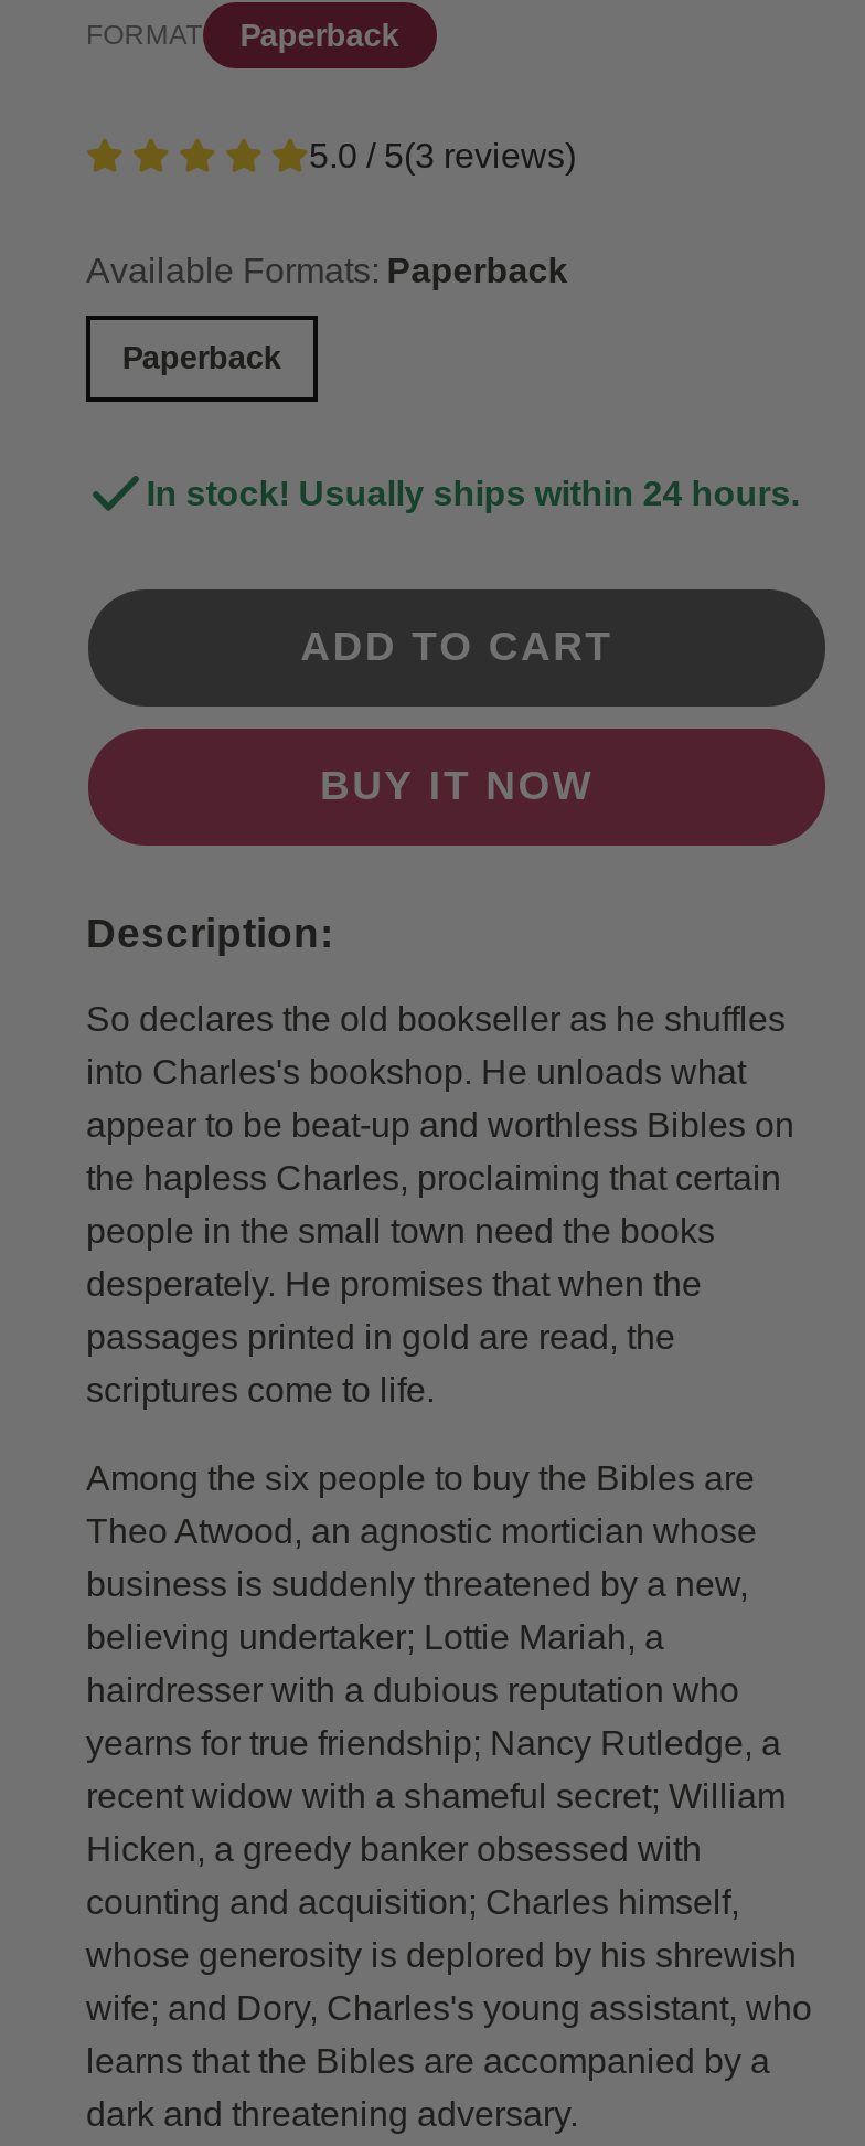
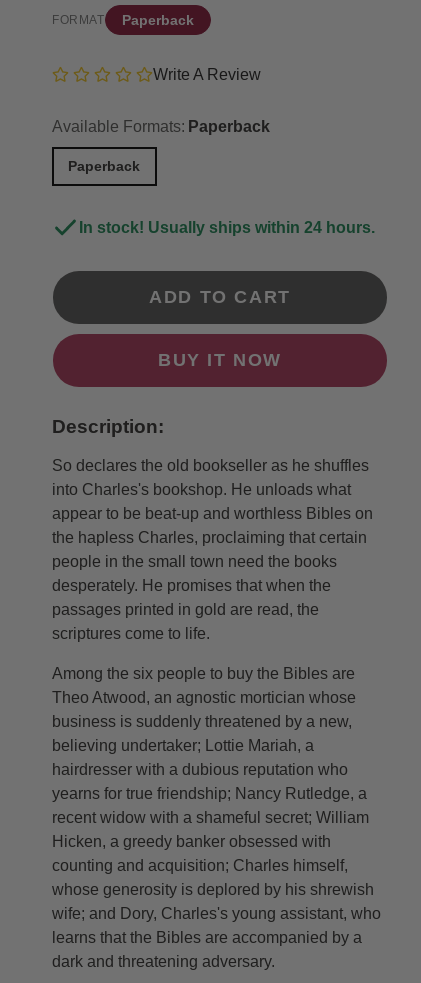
[309,137,576,175] 5.0 / 5(3 reviews) -> [153,66,261,83] Write A Review

